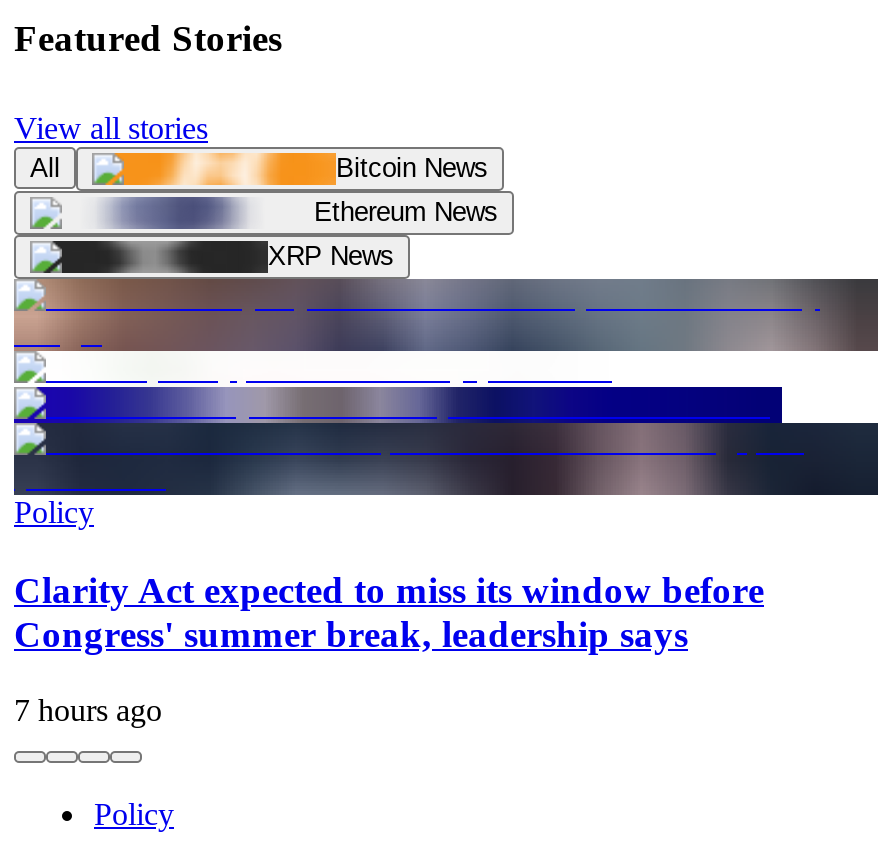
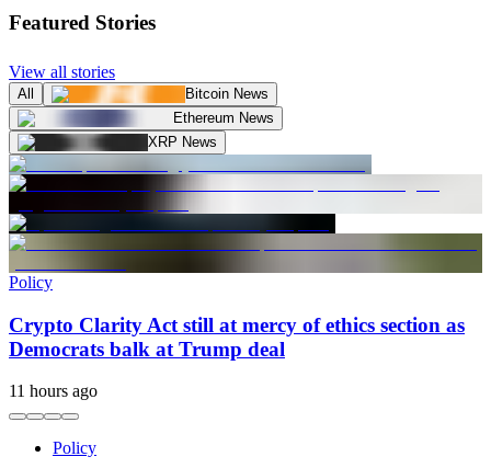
[12,277,880,655] [image] | Clarity Act expected to miss its window before | Congress' summer break, leadership says -> [8,153,482,360] [image] | Crypto Clarity Act still at mercy of ethics section as | Democrats balk at Trump deal
[14,694,162,728] 7 hours ago -> [9,382,98,401] 11 hours ago

